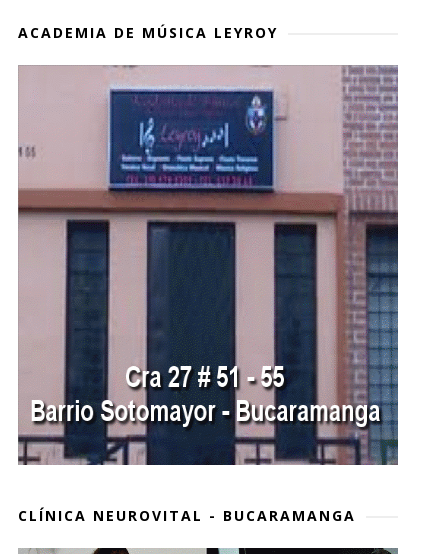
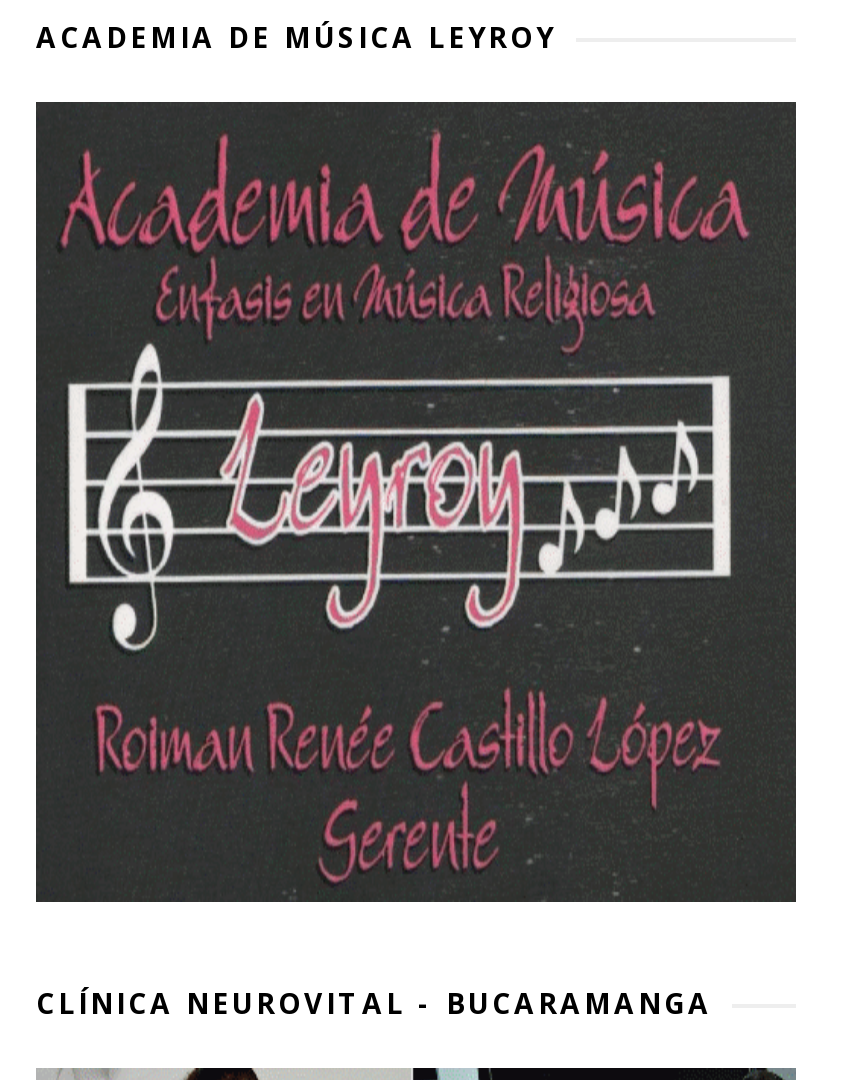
[17,65,398,465] [image] -> [34,102,798,904] [image]

